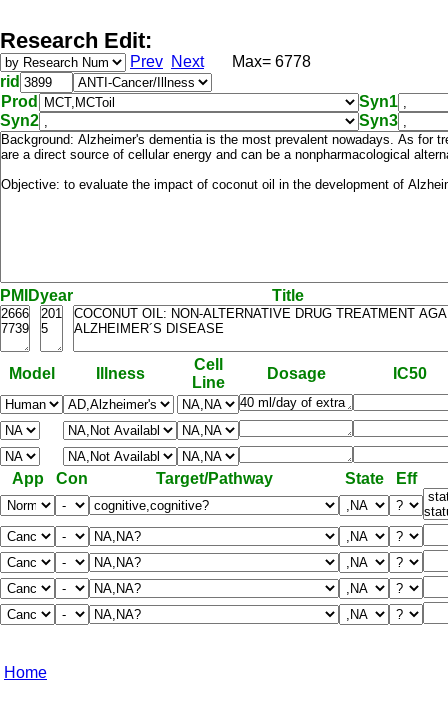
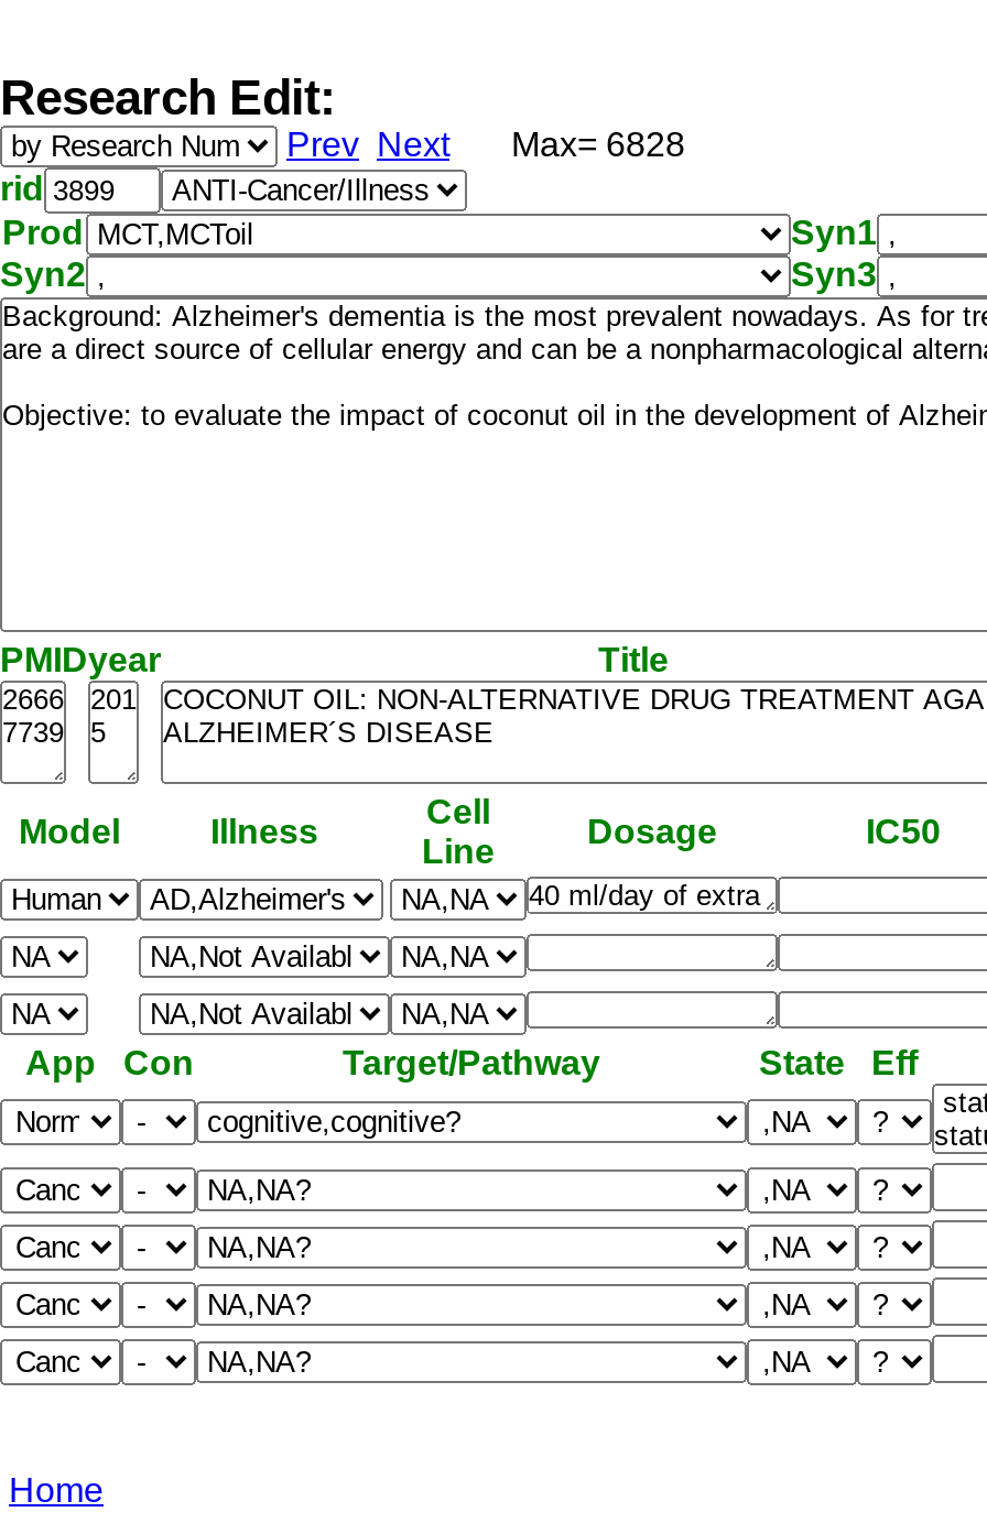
[130,53,311,70] Prev Next Max= 6778 -> [286,126,685,163] Prev Next Max= 6828

